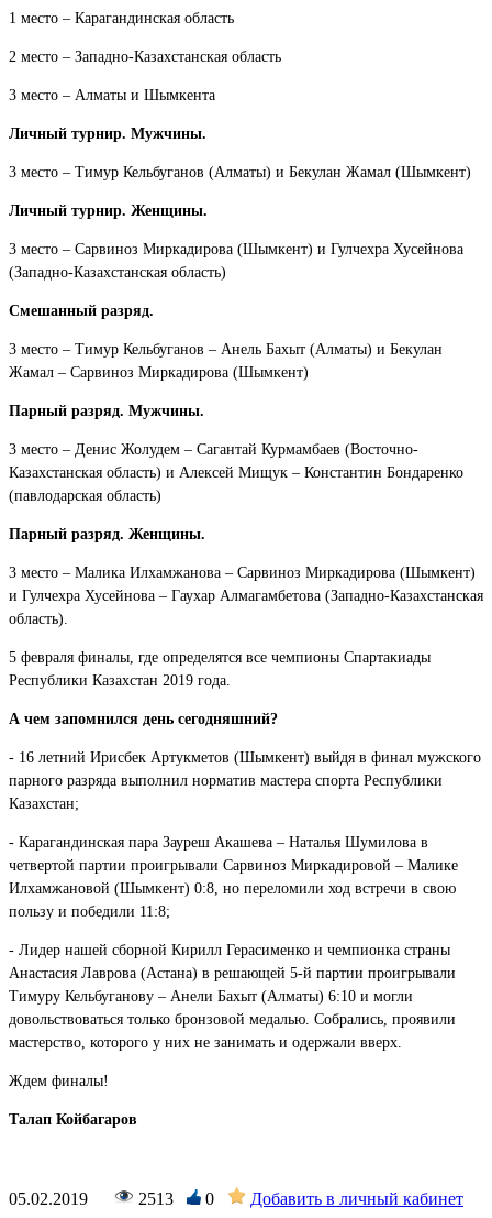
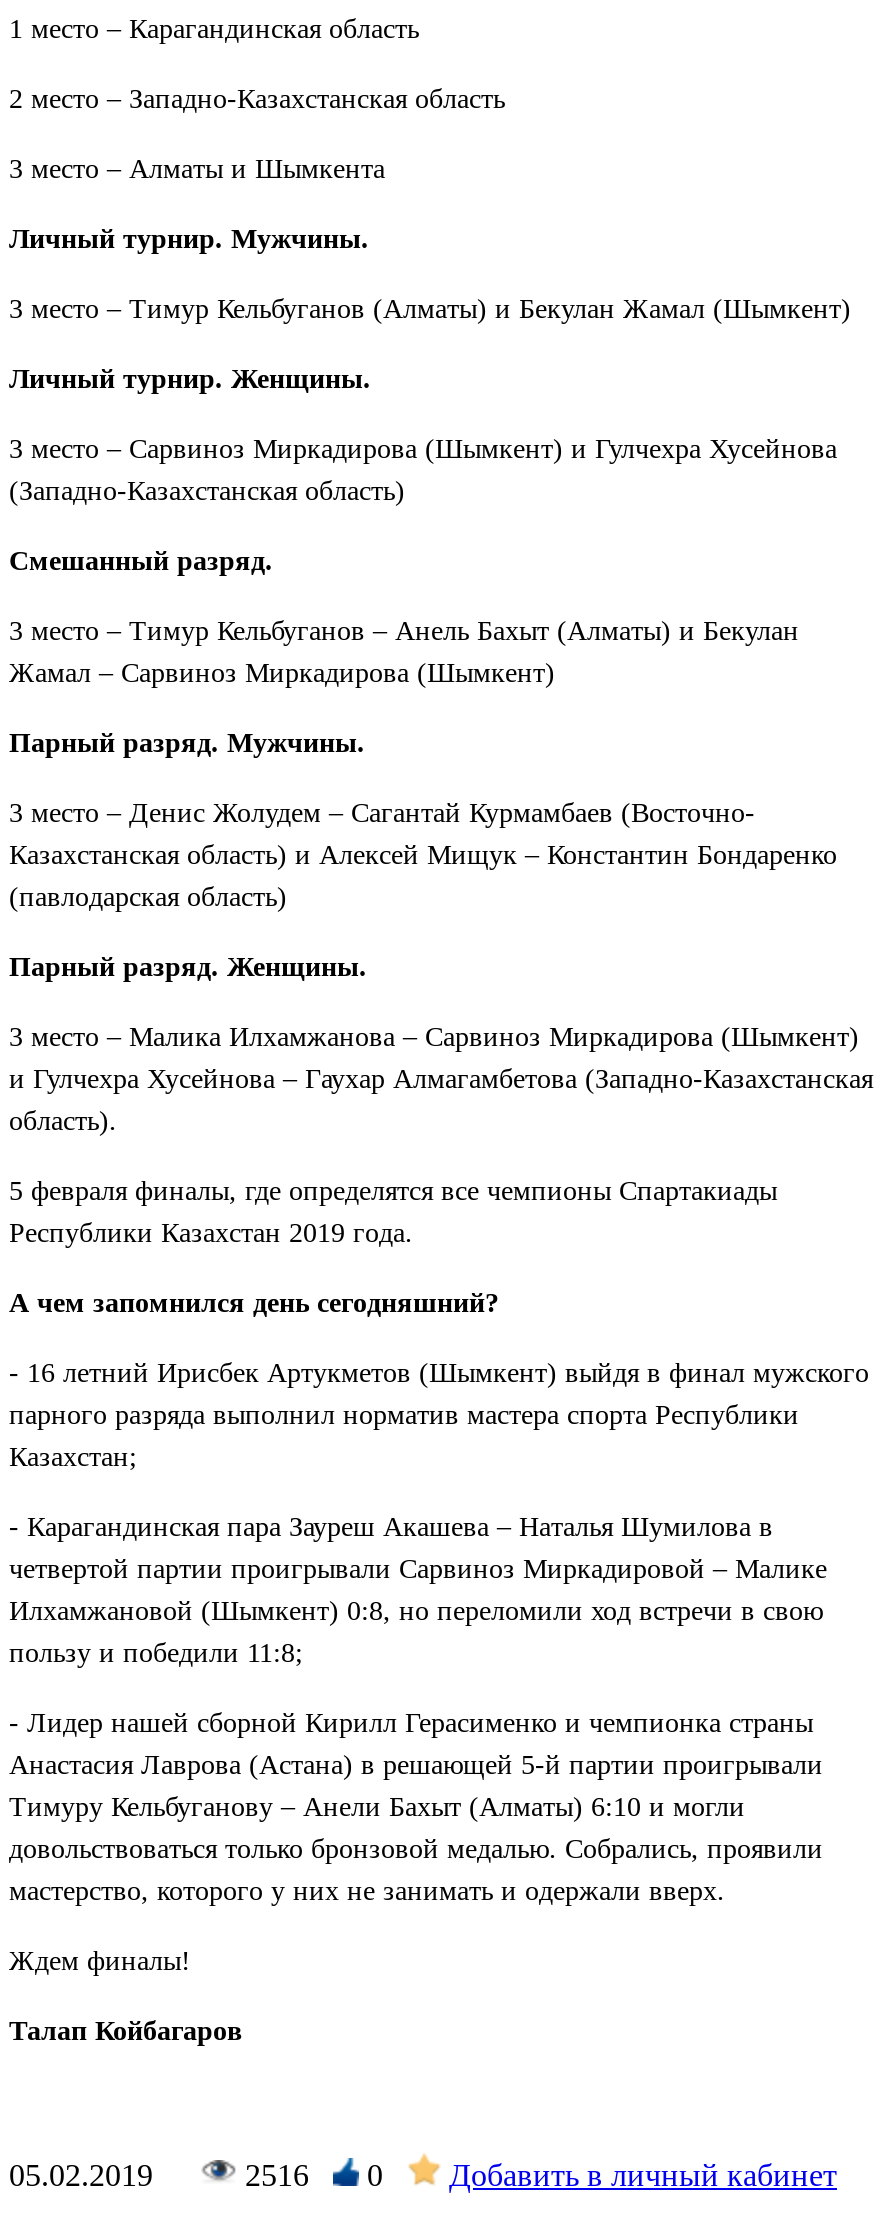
[138,1189,463,1208] 2513 0 Добавить в личный кабинет -> [245,2158,837,2192] 2516 0 Добавить в личный кабинет

